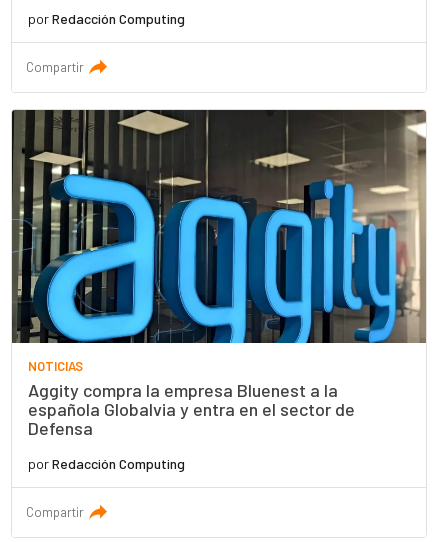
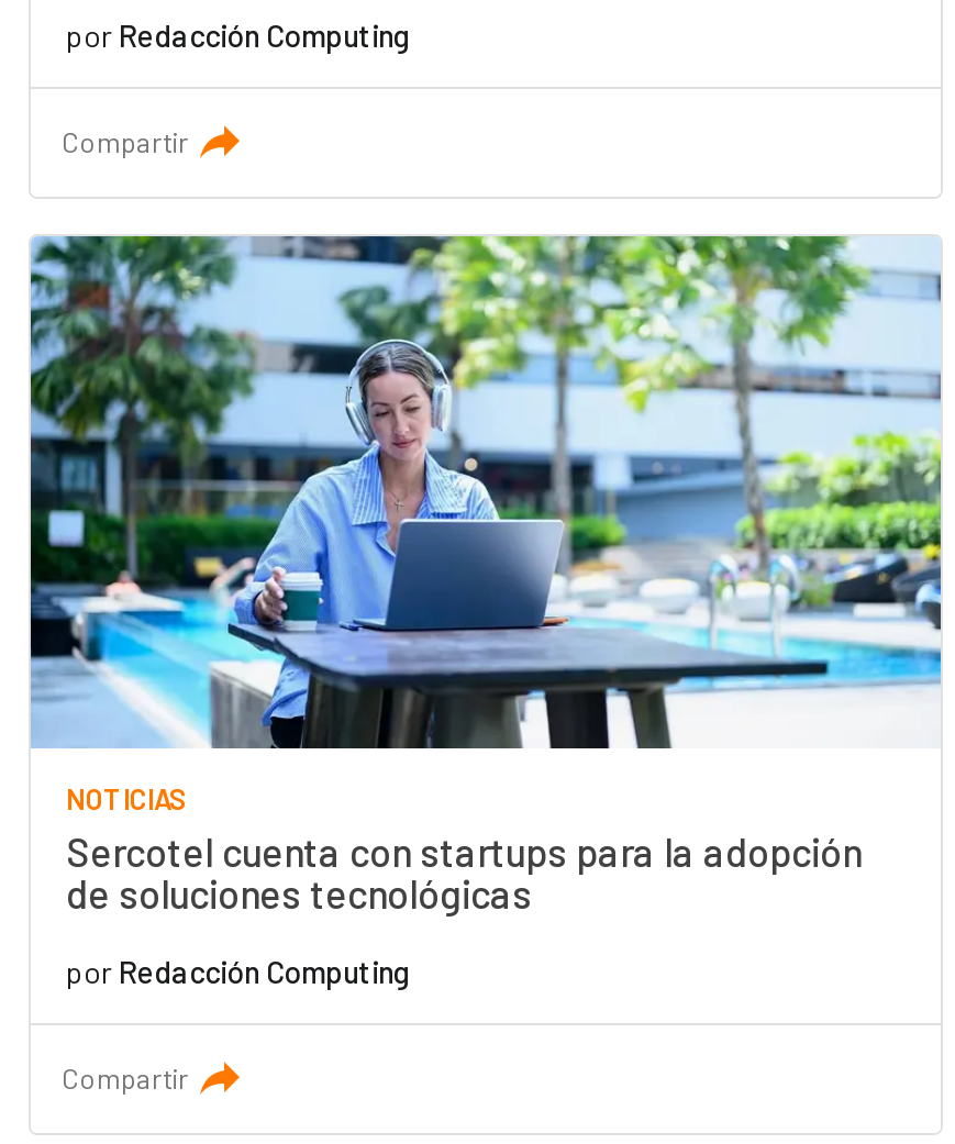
[11,109,427,439] [image] | Aggity compra la empresa Bluenest a la | española Globalvia y entra en el sector de | Defensa -> [29,234,943,917] [image] | Sercotel cuenta con startups para la adopción | de soluciones tecnológicas

